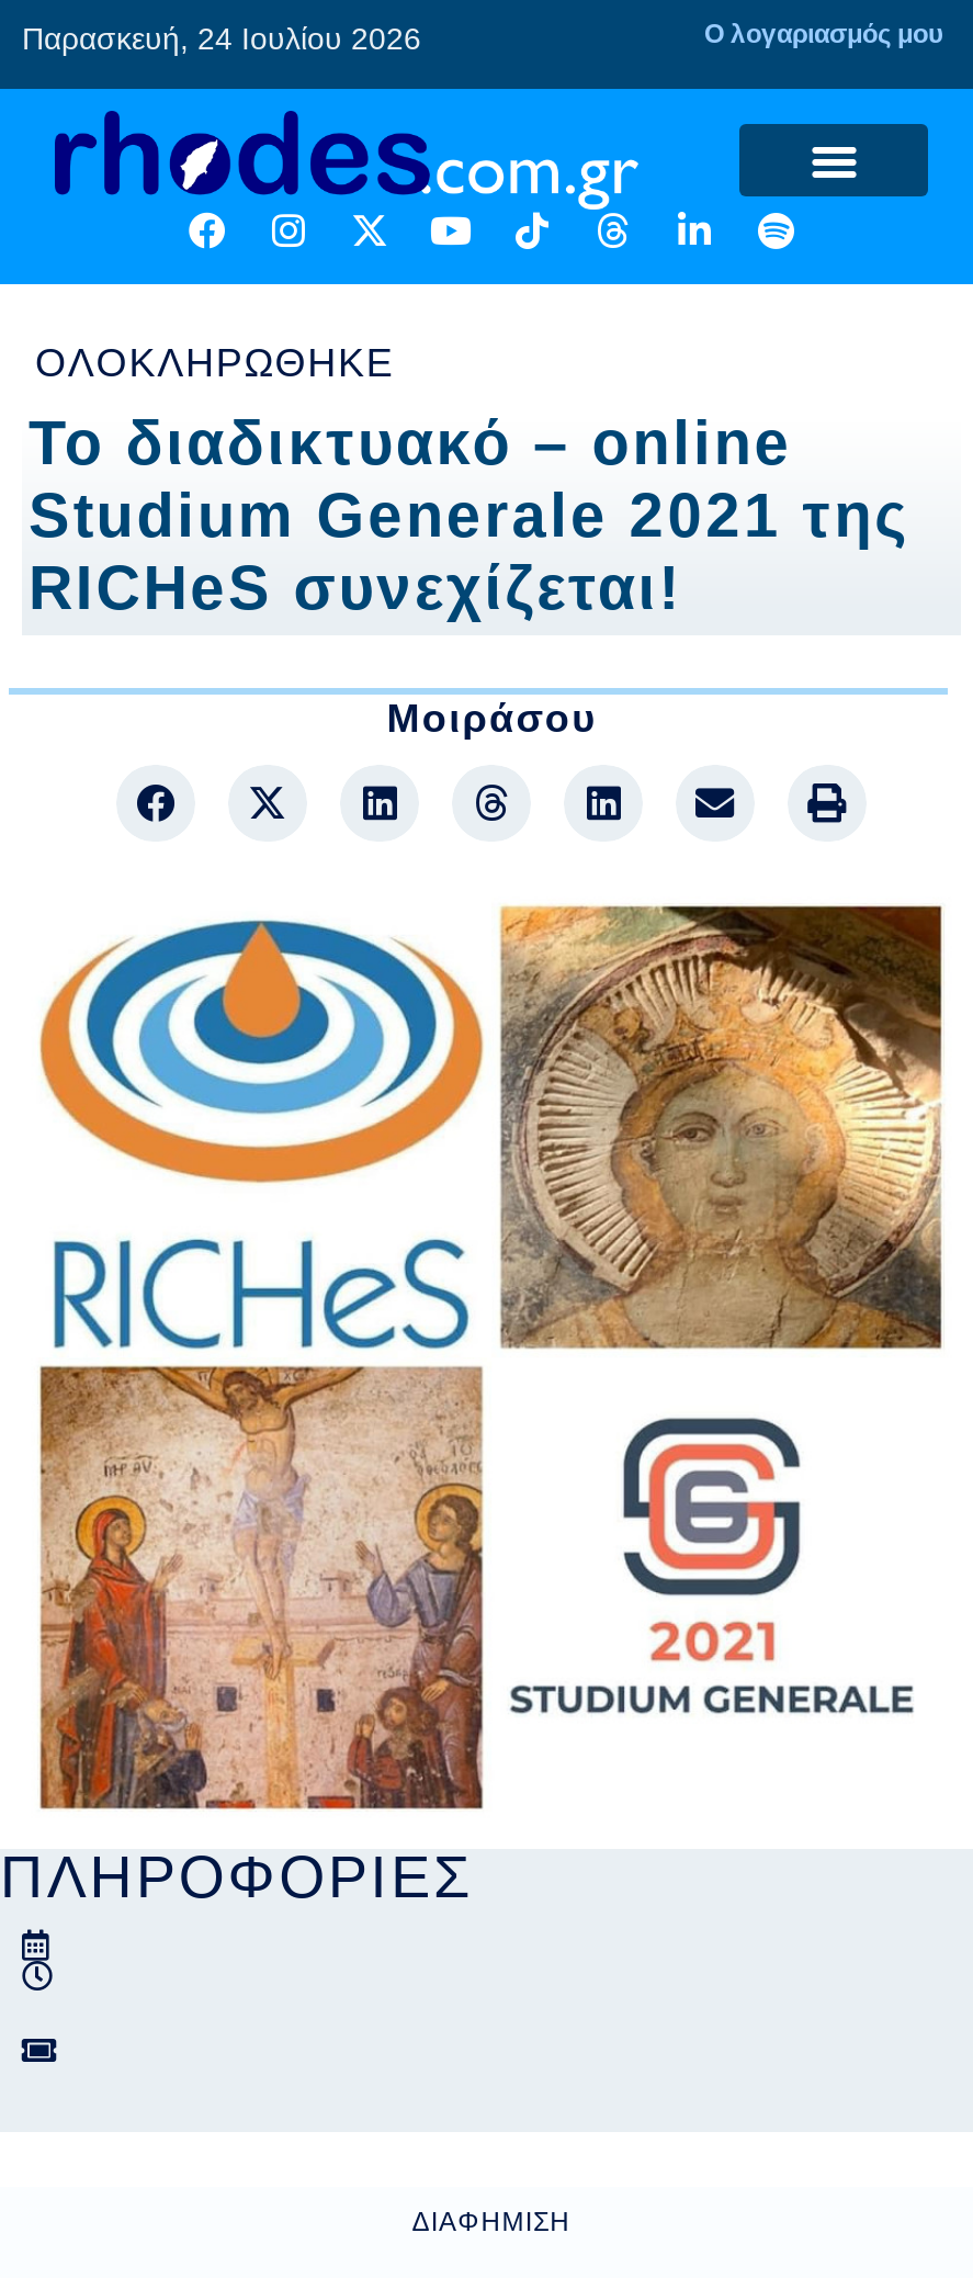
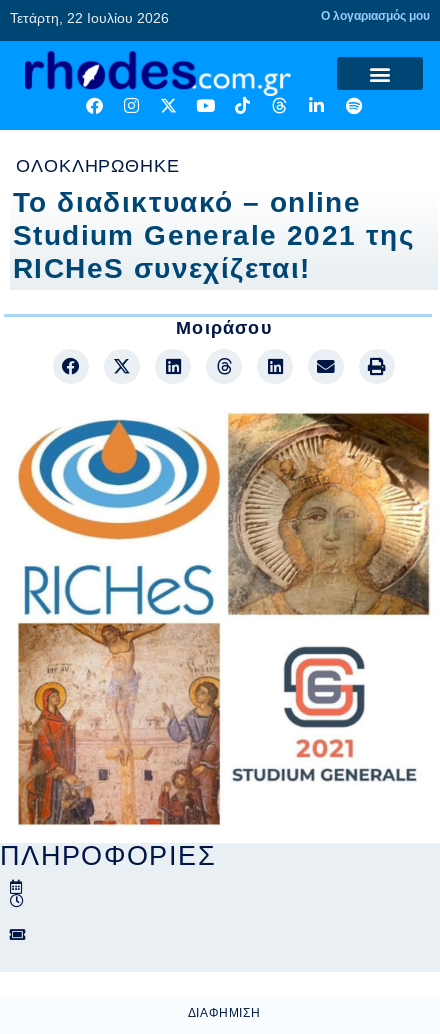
[22,21,421,56] Παρασκευή, 24 Ιουλίου 2026 -> [10,10,169,26] Τετάρτη, 22 Ιουλίου 2026

